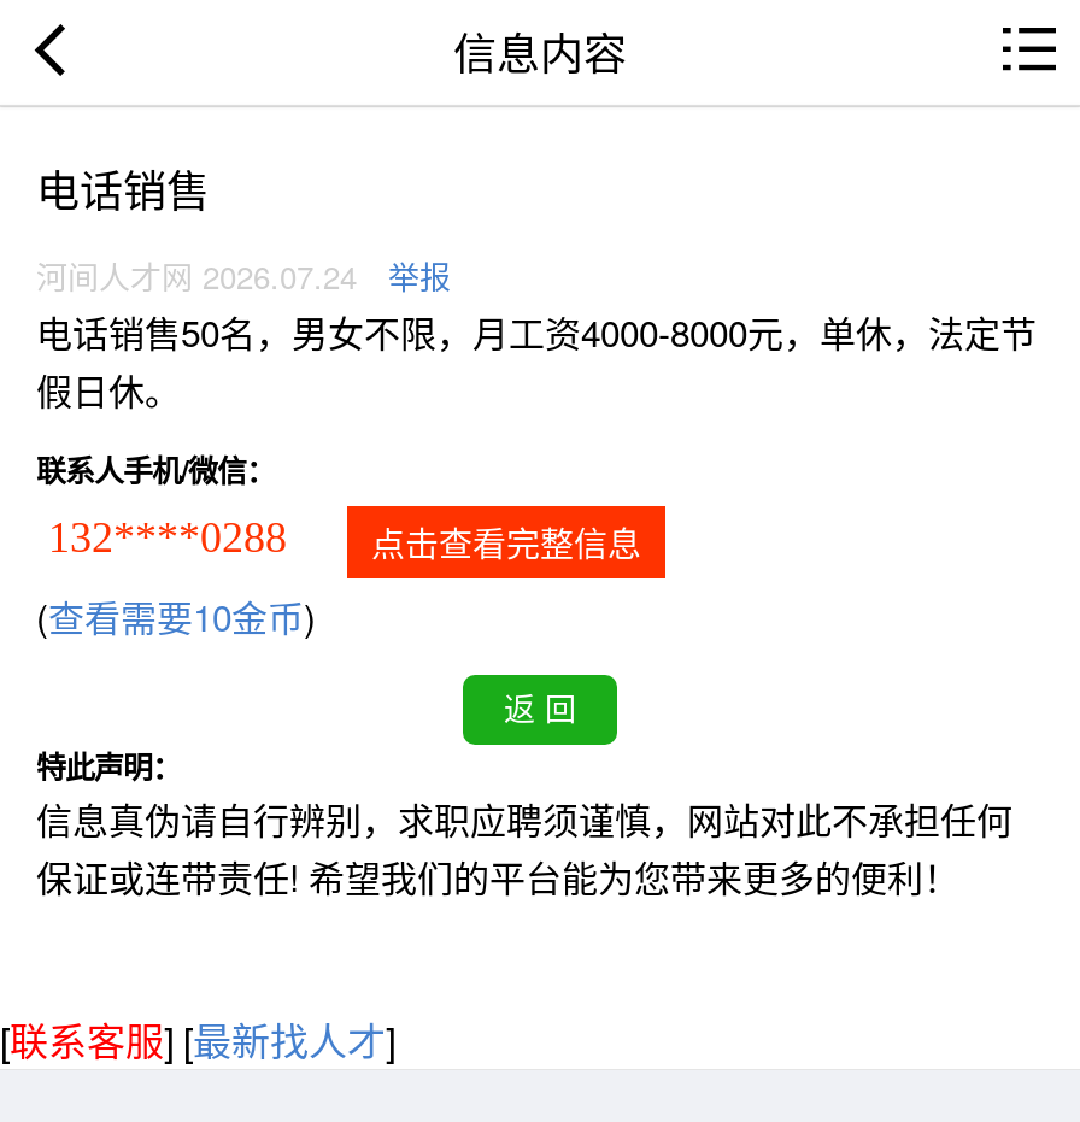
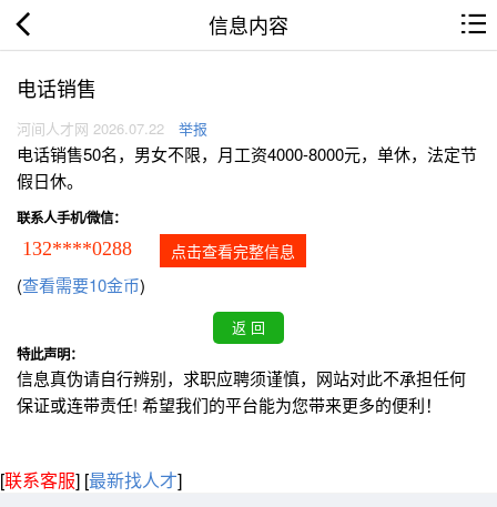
[36,254,451,299] 河间人才网 2026.07.24 举报 -> [17,118,207,139] 河间人才网 2026.07.22 举报

